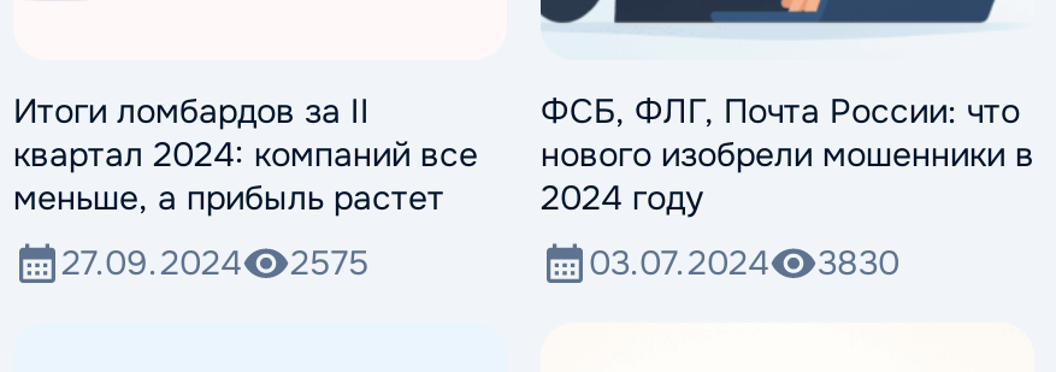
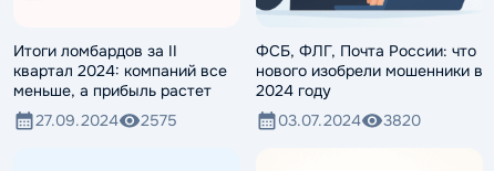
[589,241,899,284] 03.07.2024 3830 -> [278,110,421,130] 03.07.2024 3820

